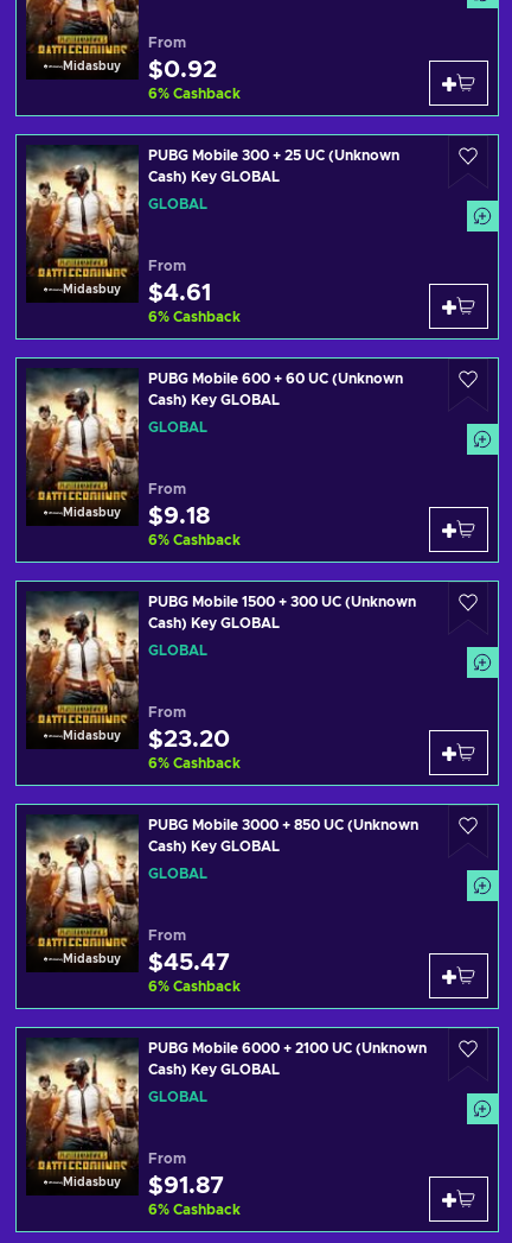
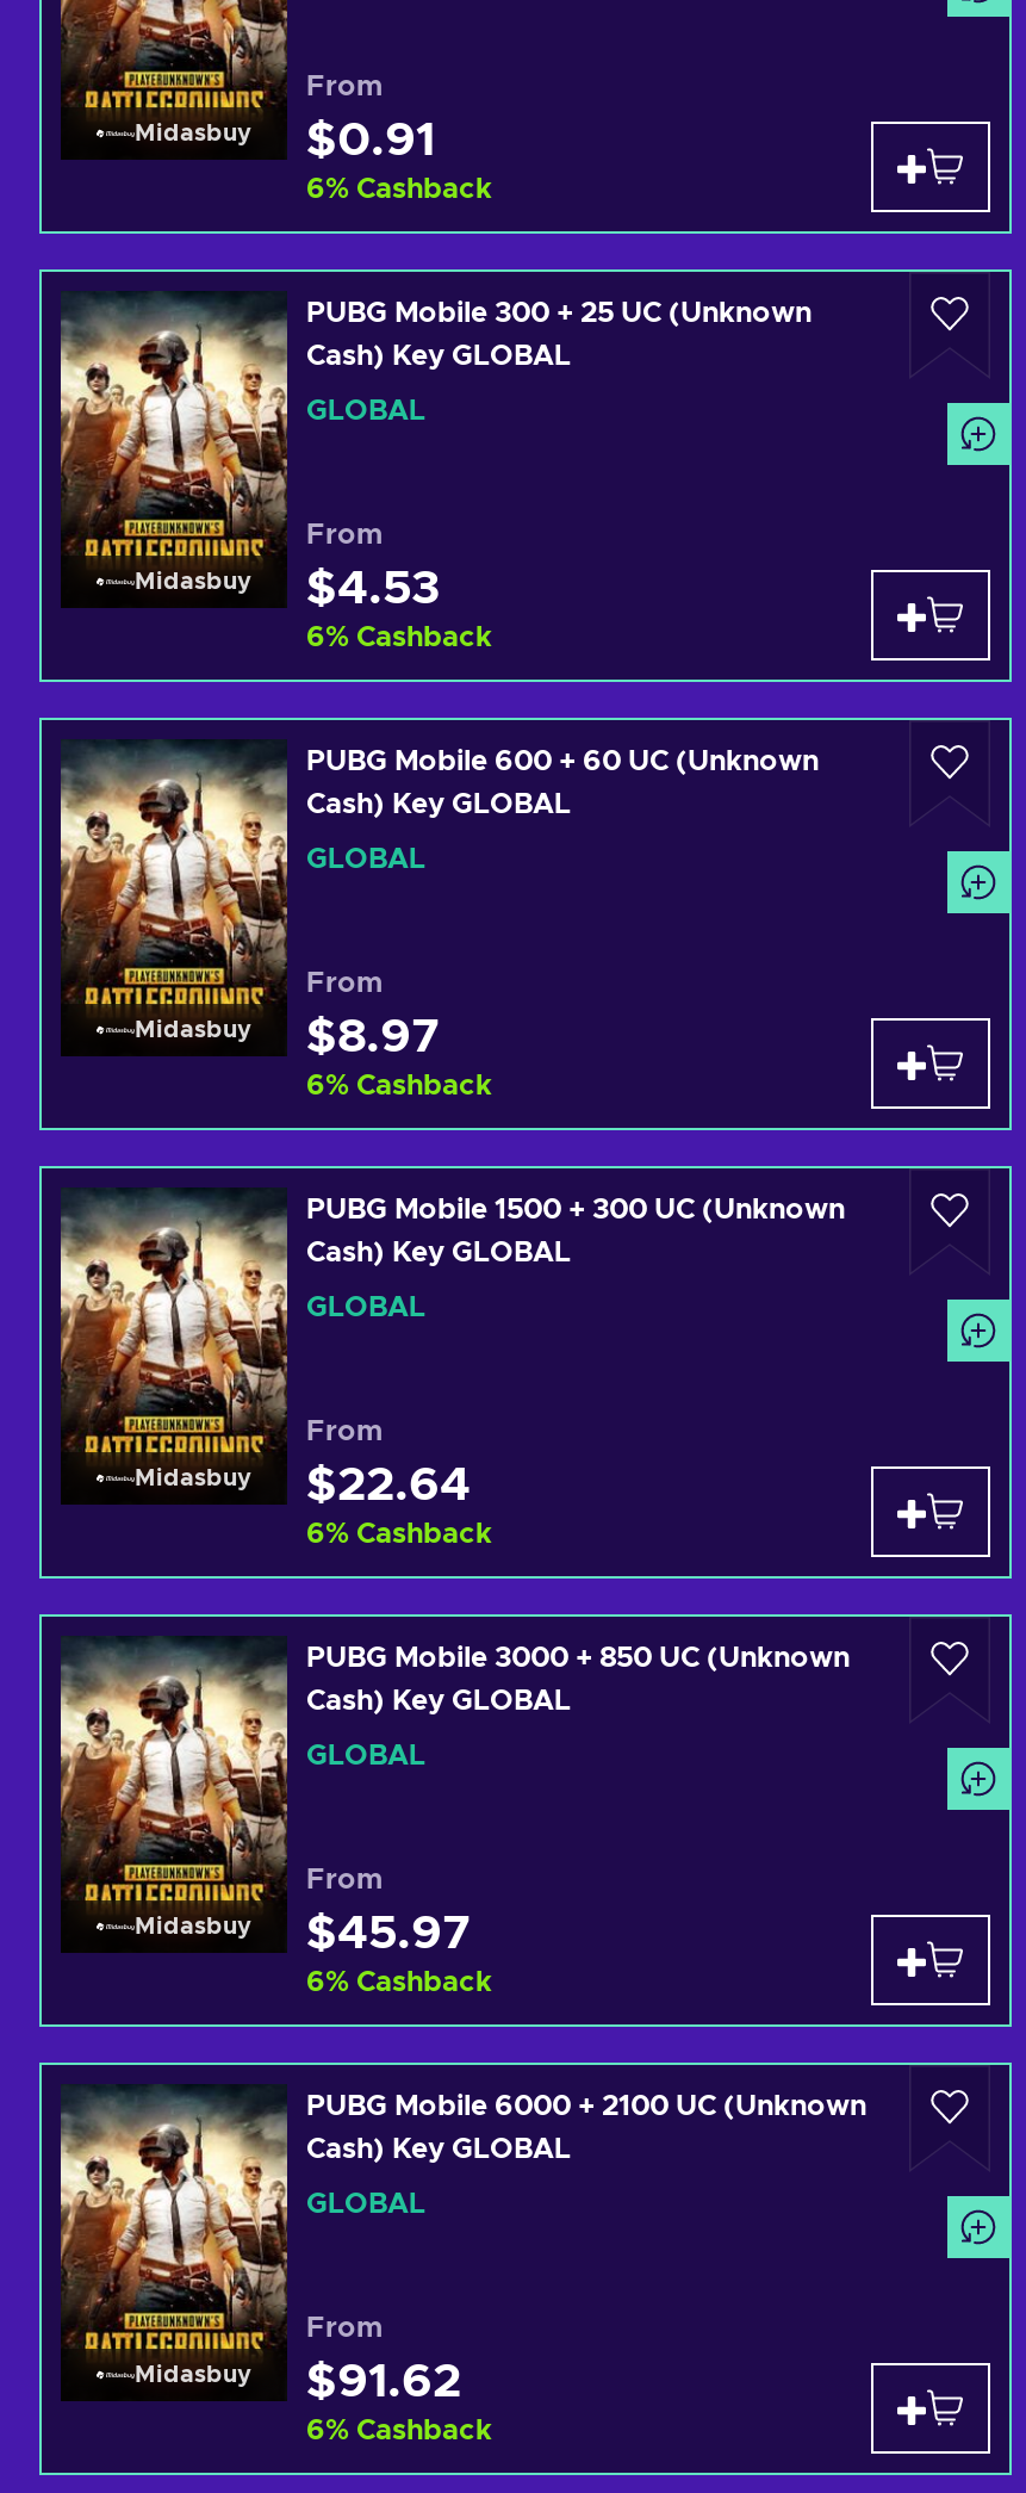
[148,58,217,82] $0.92 -> [306,117,435,165] $0.91
[148,281,211,305] $4.61 -> [306,565,440,613] $4.53
[148,505,210,528] $9.18 -> [306,1013,440,1061] $8.97
[148,728,230,751] $23.20 -> [306,1462,471,1509] $22.64
[148,951,230,975] $45.47 -> [306,1910,471,1958] $45.97
[148,1174,224,1198] $91.87 -> [306,2358,461,2406] $91.62

